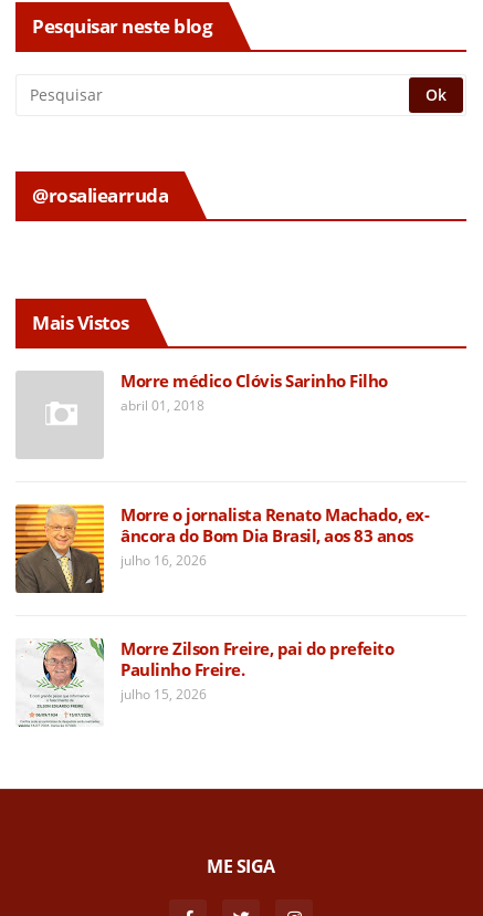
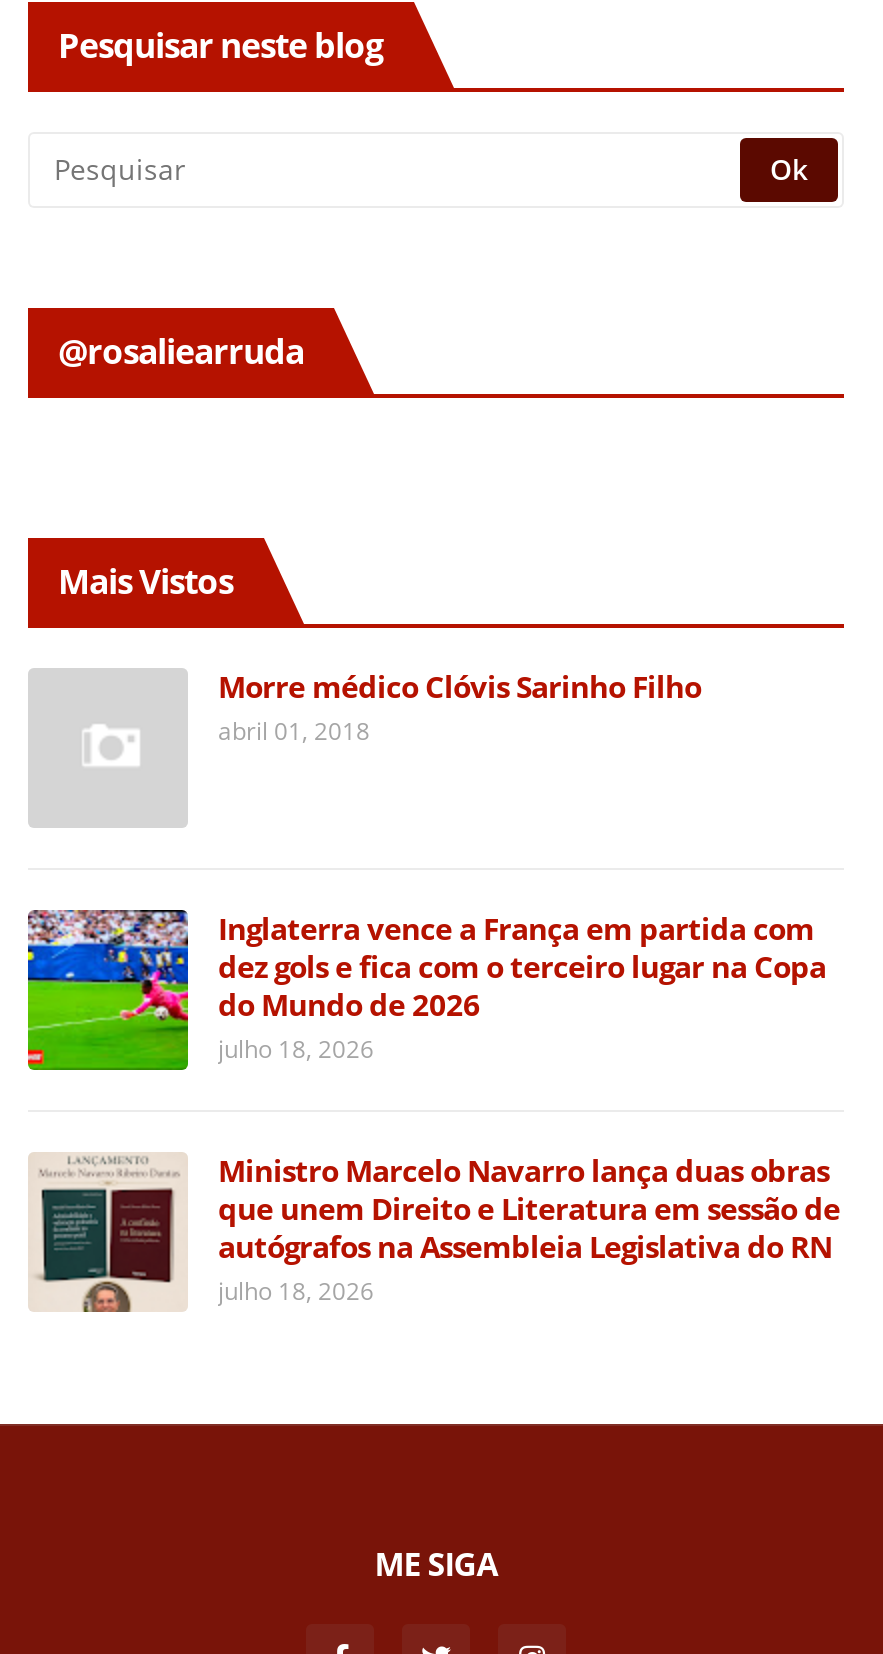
[14,503,429,594] [image] | Morre o jornalista Renato Machado, ex- | âncora do Bom Dia Brasil, aos 83 anos | julho 16, 2026 -> [26,908,826,1072] [image] | Inglaterra vence a França em partida com | dez gols e fica com o terceiro lugar na Copa | do Mundo de 2026 | julho 18, 2026
[18,638,393,727] [image] | Morre Zilson Freire, pai do prefeito | Paulinho Freire. | julho 15, 2026 -> [30,1151,840,1312] [image] | Ministro Marcelo Navarro lança duas obras | que unem Direito e Literatura em sessão de | autógrafos na Assembleia Legislativa do RN | julho 18, 2026

